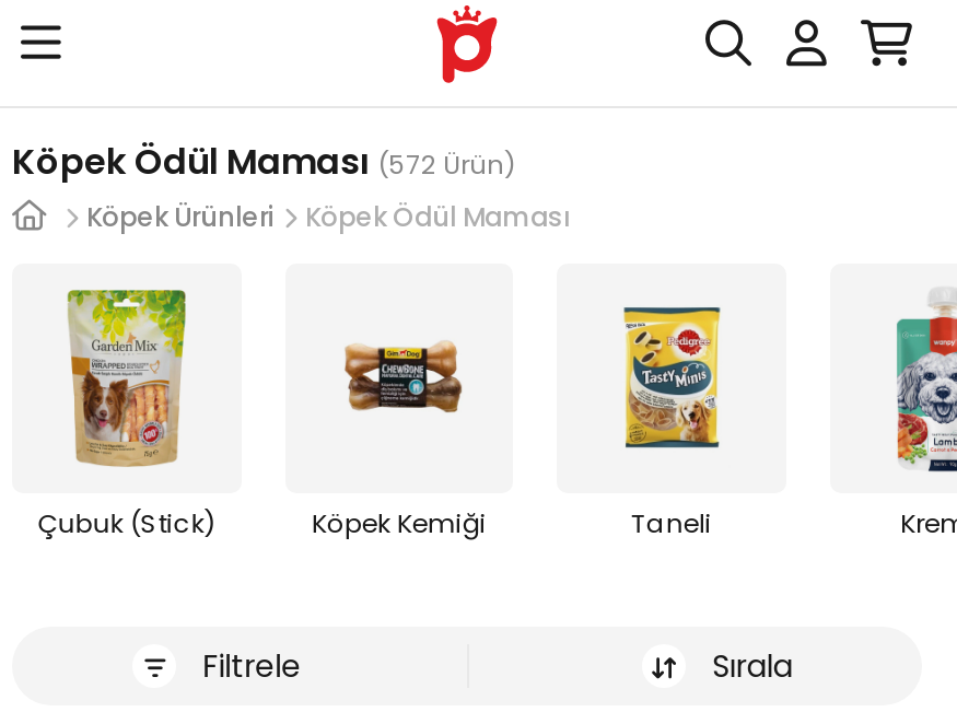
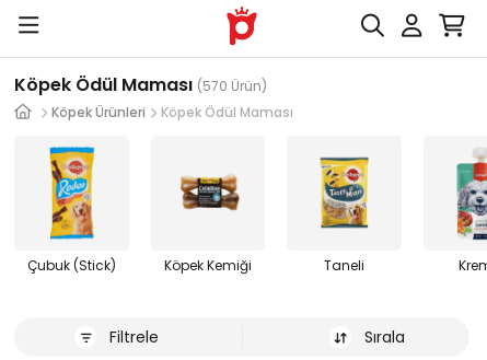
[12,137,515,187] Köpek Ödül Maması (572 Ürün) -> [14,72,267,97] Köpek Ödül Maması (570 Ürün)
[65,285,187,471] [image] -> [42,146,101,241] [image]

